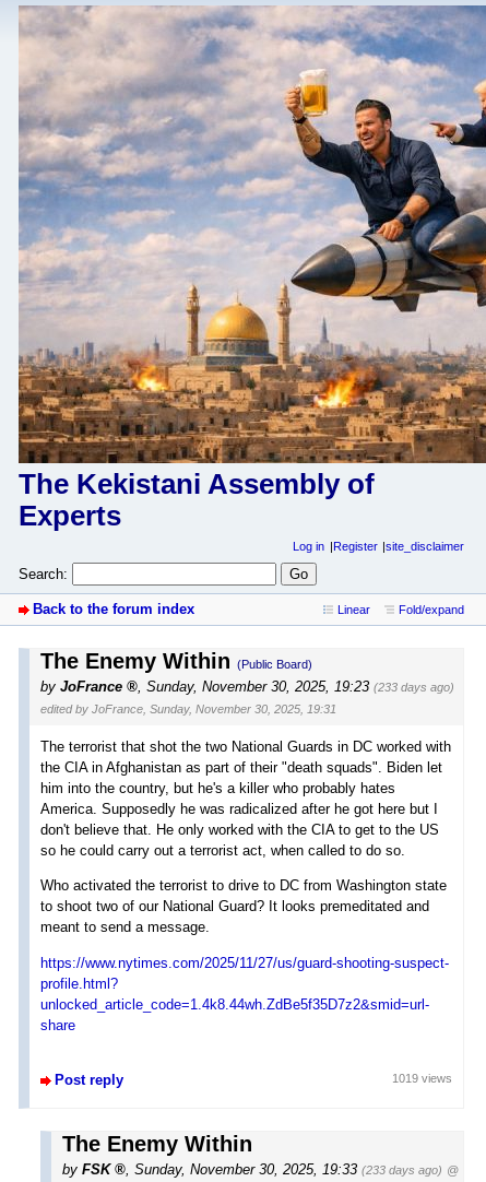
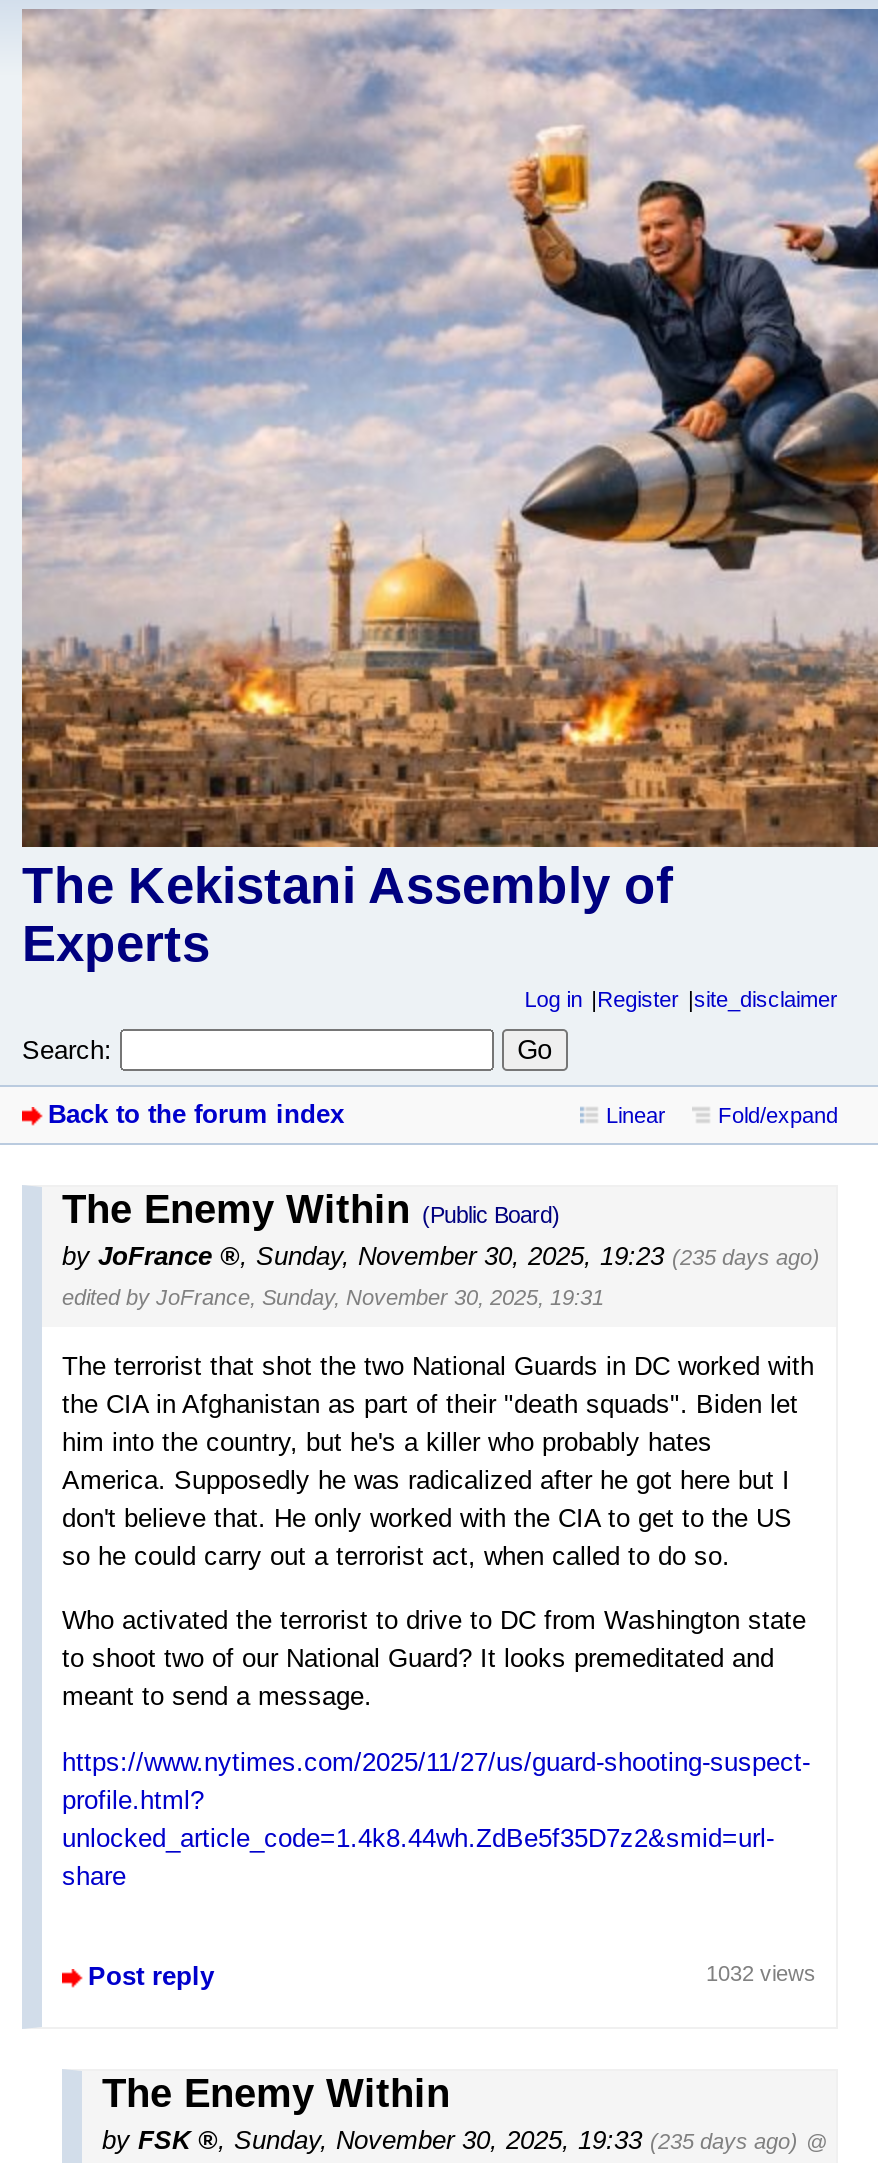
[138,679,454,695] , Sunday, November 30, 2025, 19:23 (233 days ago) -> [240,1242,820,1272] , Sunday, November 30, 2025, 19:23 (235 days ago)
[392,1071,452,1084] 1019 views -> [706,1960,816,1984] 1032 views
[126,1161,459,1178] , Sunday, November 30, 2025, 19:33 (233 days ago) @ -> [218,2125,828,2155] , Sunday, November 30, 2025, 19:33 (235 days ago) @

